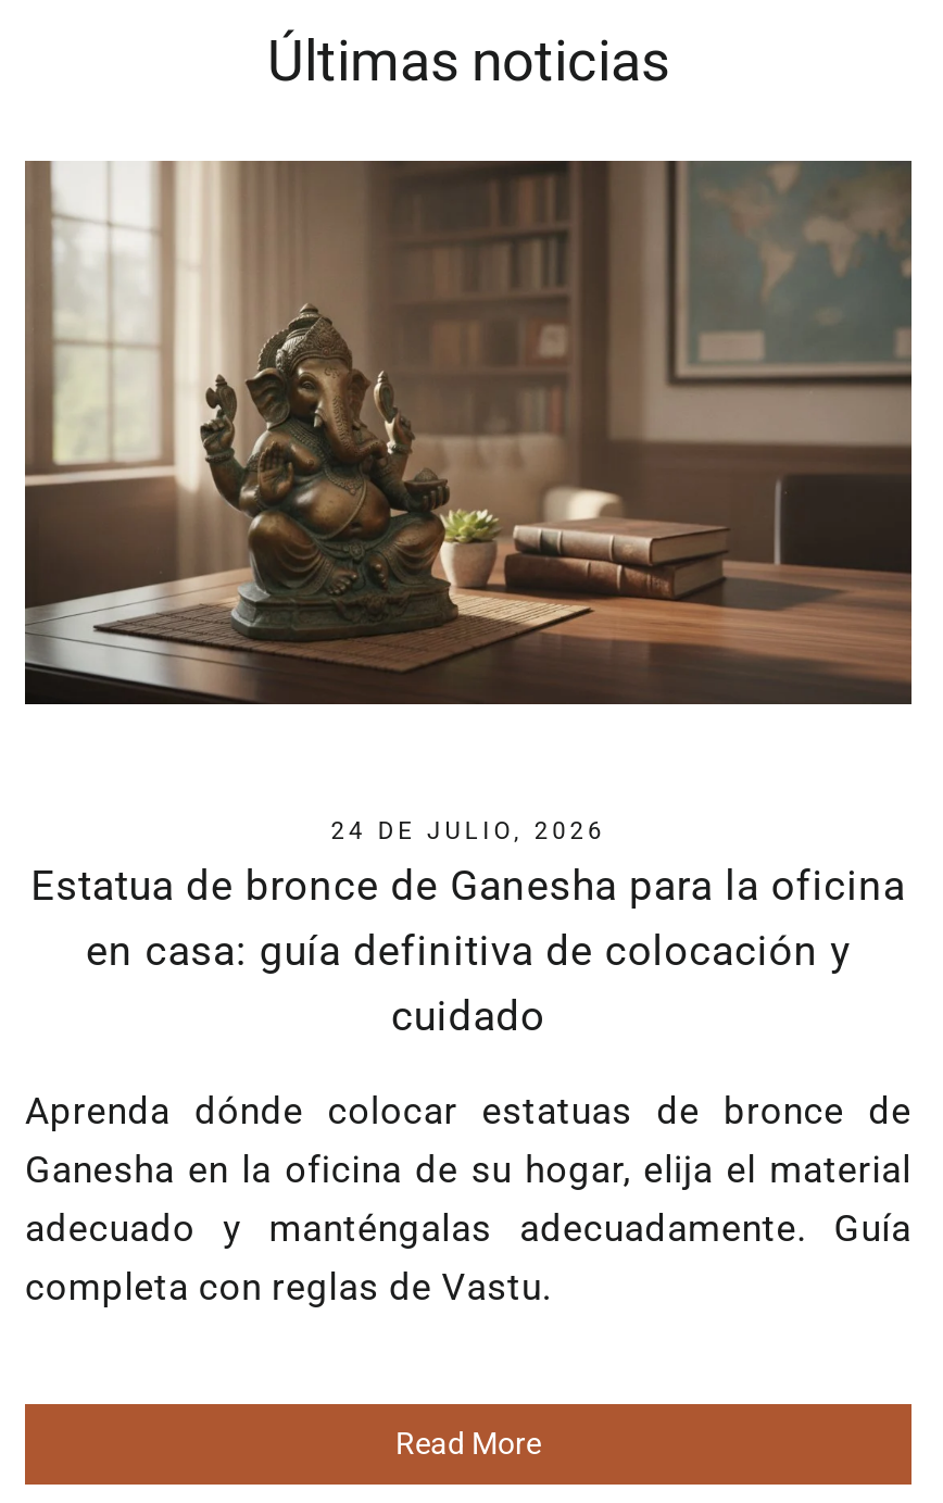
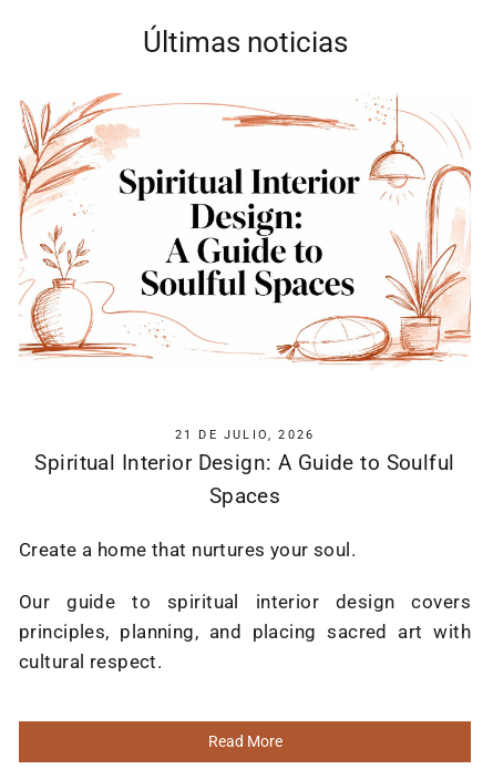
[23,158,914,707] [image] -> [18,92,472,365] [image]
[25,818,911,1309] 24 DE JULIO, 2026 | Estatua de bronce de Ganesha para la oficina | en casa: guía definitiva de colocación y | cuidado | Aprenda dónde colocar estatuas de bronce de | Ganesha en la oficina de su hogar, elija el material | adecuado y manténgalas adecuadamente. Guía | completa con reglas de Vastu. -> [19,427,471,672] 21 DE JULIO, 2026 | Spiritual Interior Design: A Guide to Soulful | Spaces | Create a home that nurtures your soul. | Our guide to spiritual interior design covers | principles, planning, and placing sacred art with | cultural respect.

